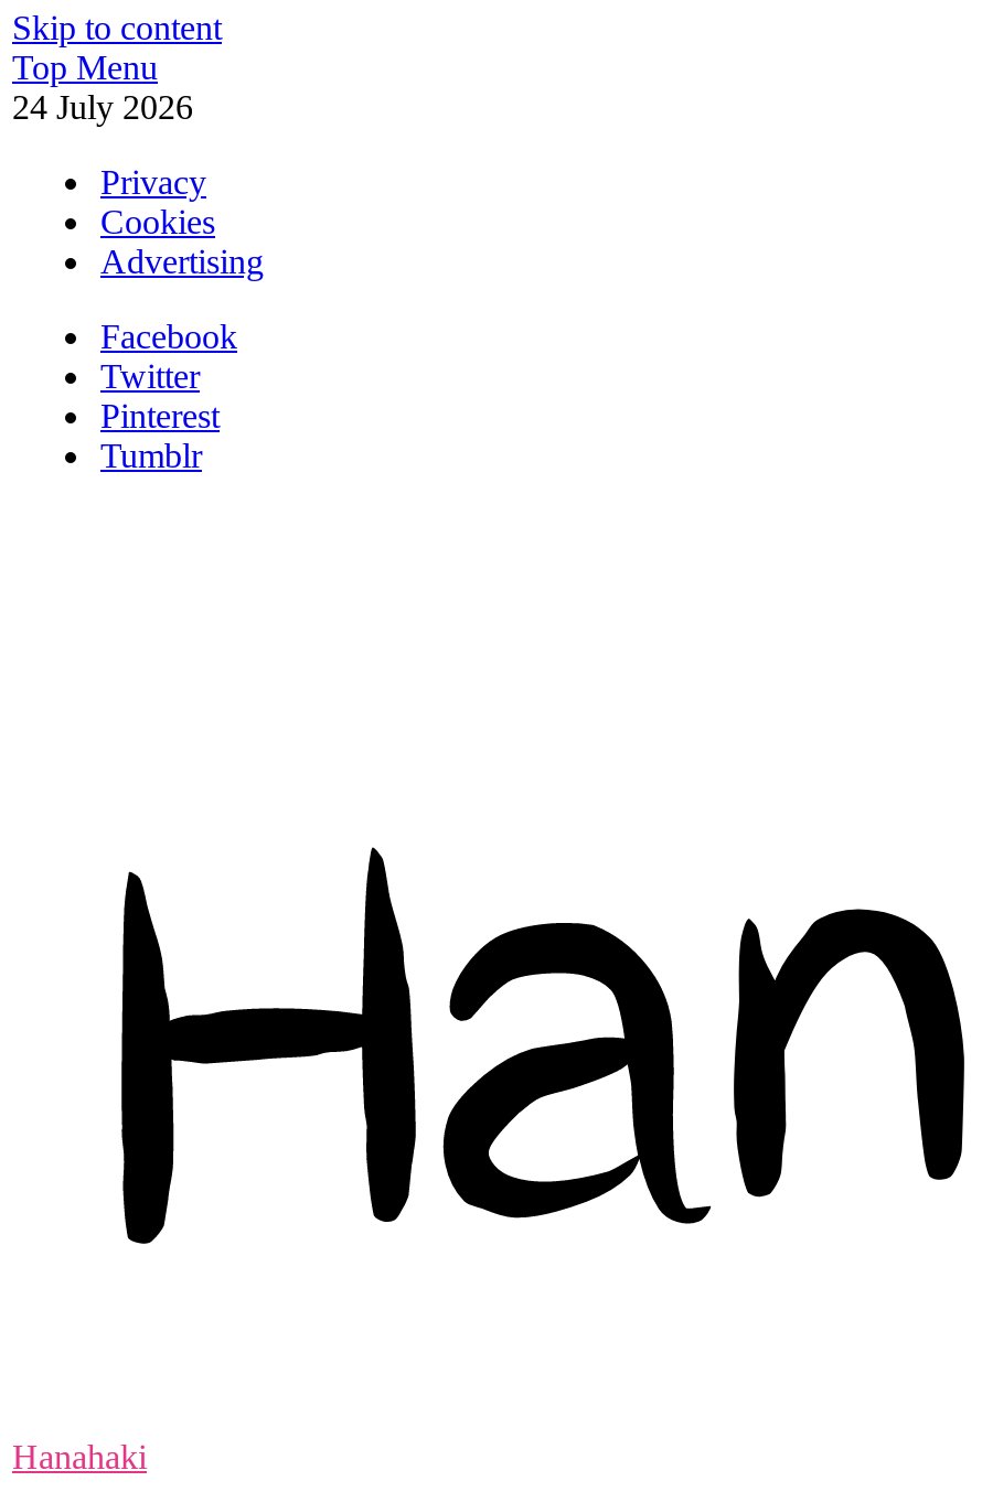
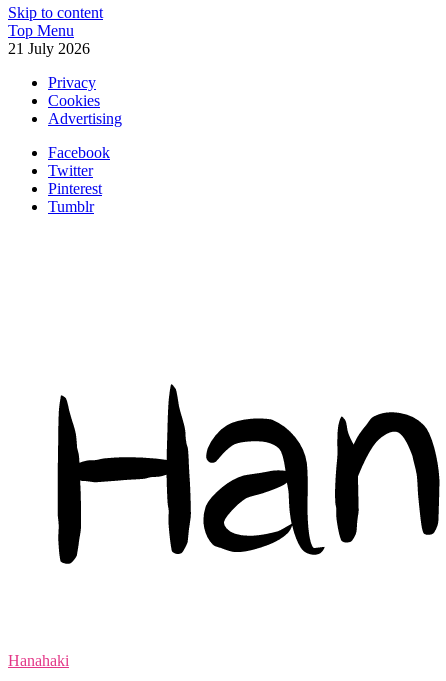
[12,88,193,126] 24 July 2026 -> [8,40,90,57] 21 July 2026

